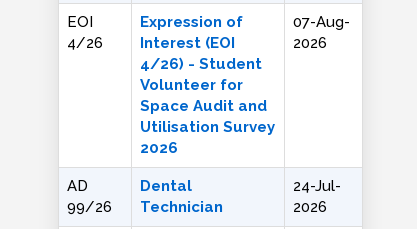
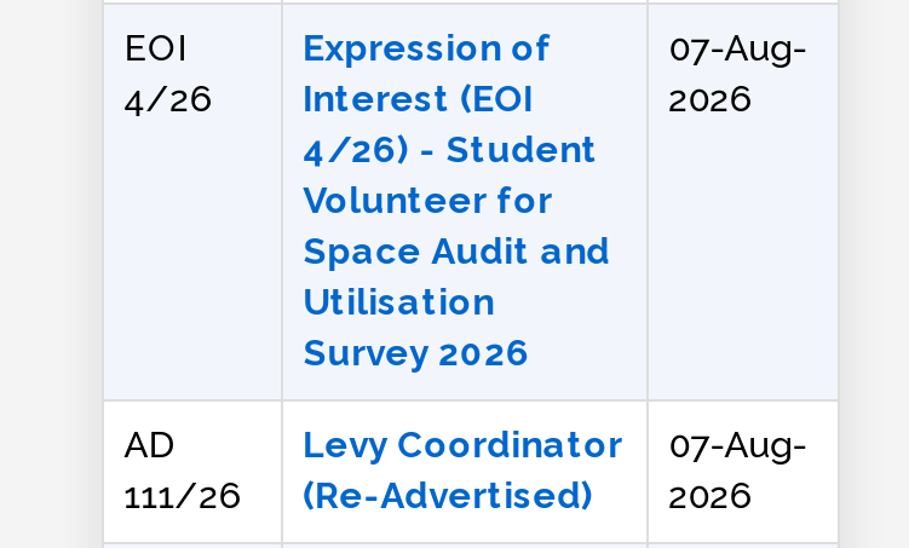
[140,177,223,216] Dental | Technician -> [303,423,622,518] Levy Coordinator | (Re-Advertised)
[293,177,341,195] 24-Jul- -> [668,423,806,467] 07-Aug-
[67,198,112,216] 99/26 -> [124,474,240,518] 111/26

